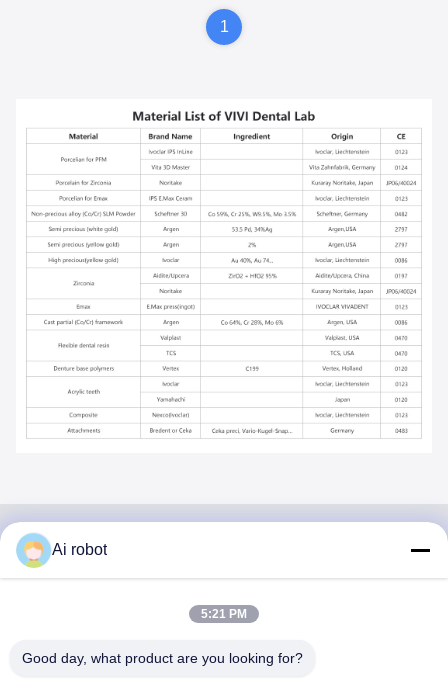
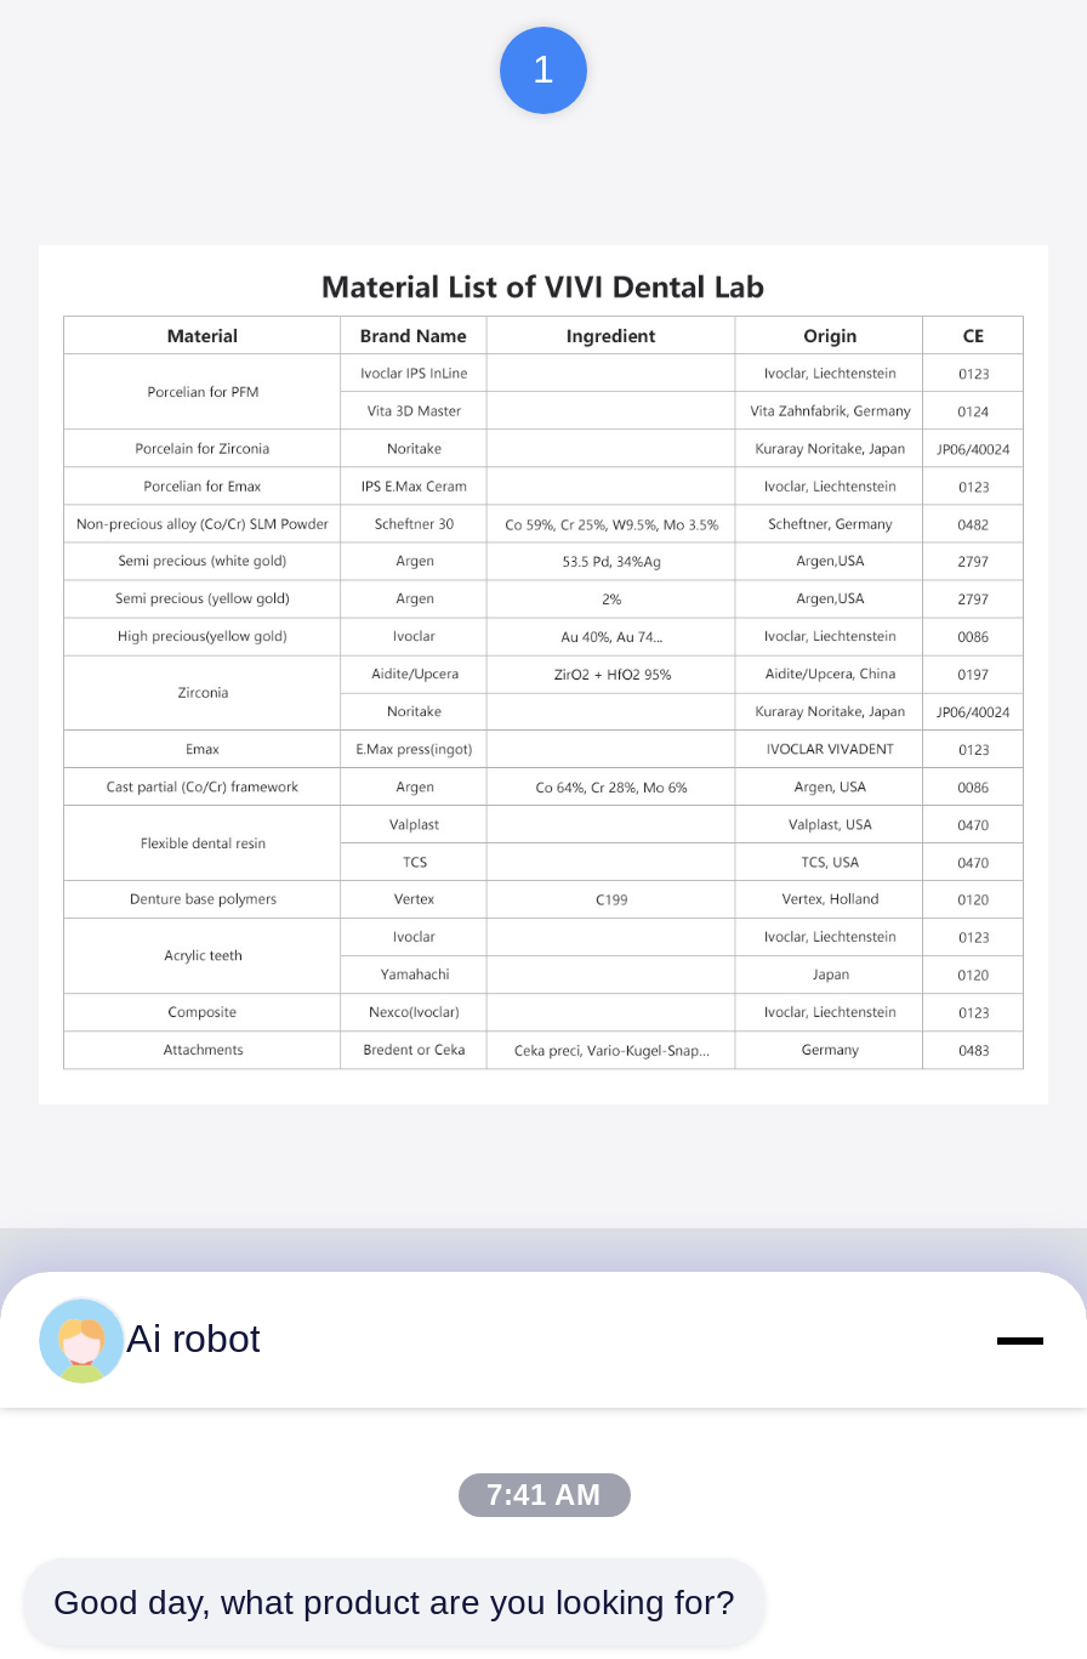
[201,607,247,621] 5:21 PM -> [486,1478,601,1512] 7:41 AM

